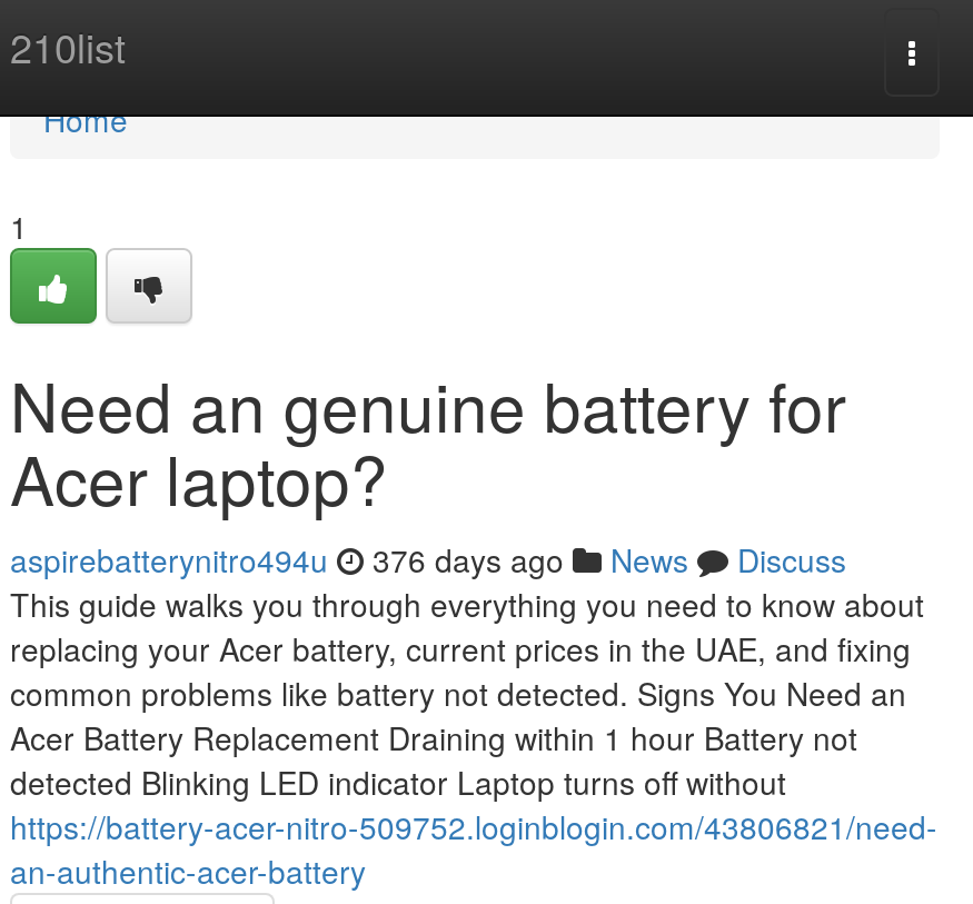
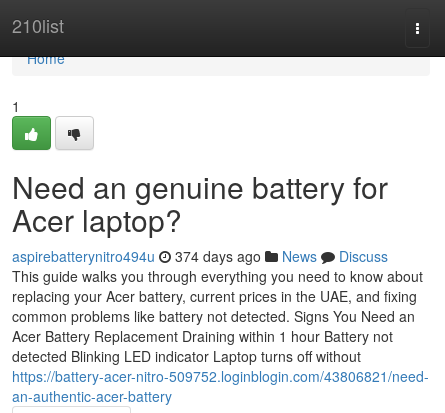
[10,537,846,582] aspirebatterynitro494u 376 days ago News Discuss -> [12,246,388,266] aspirebatterynitro494u 374 days ago News Discuss

